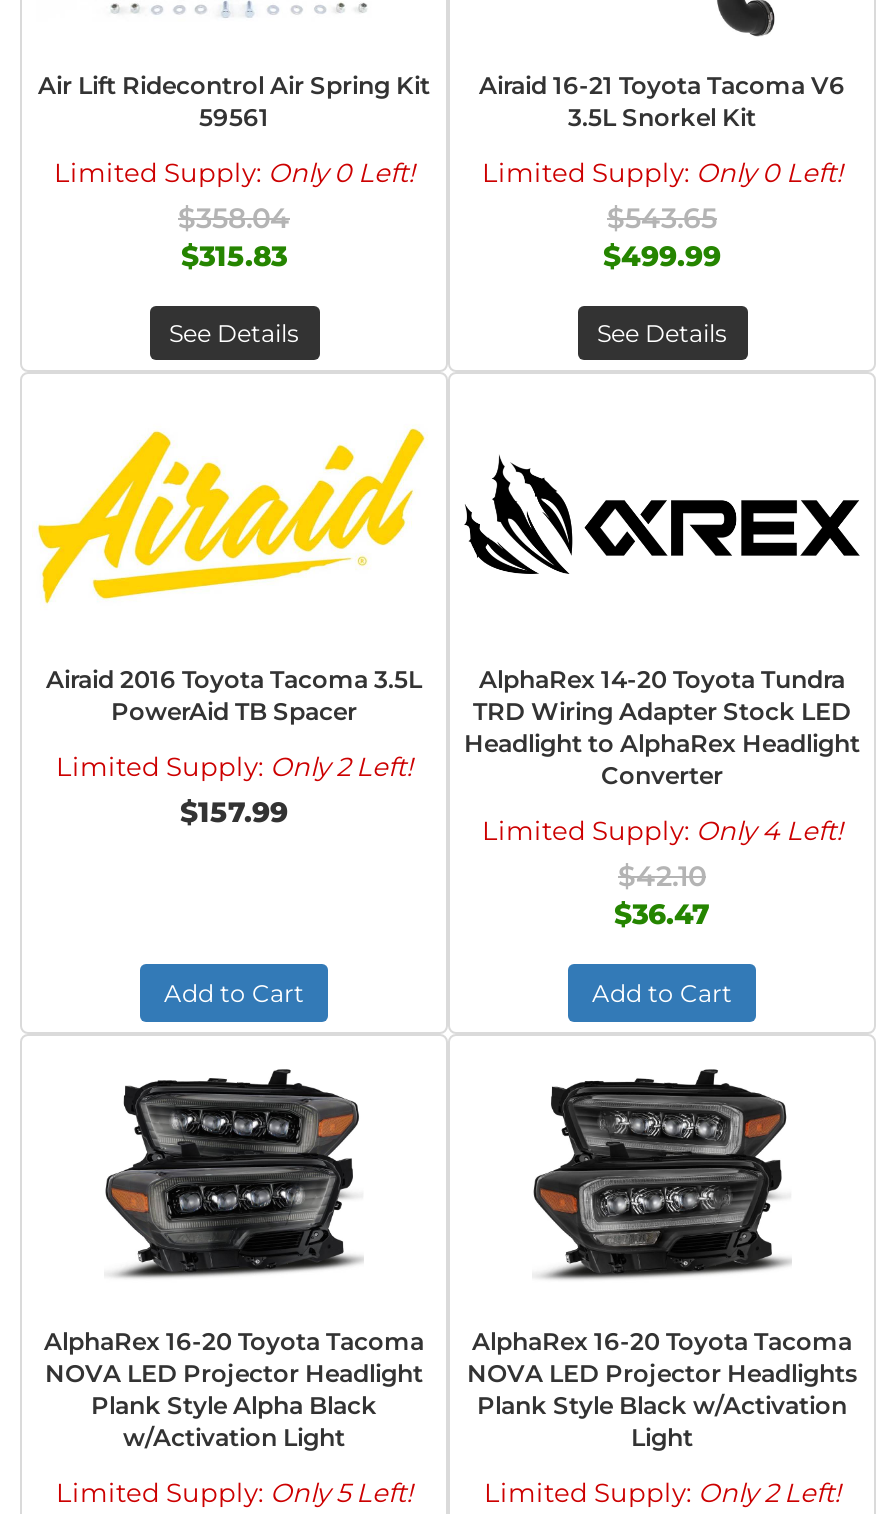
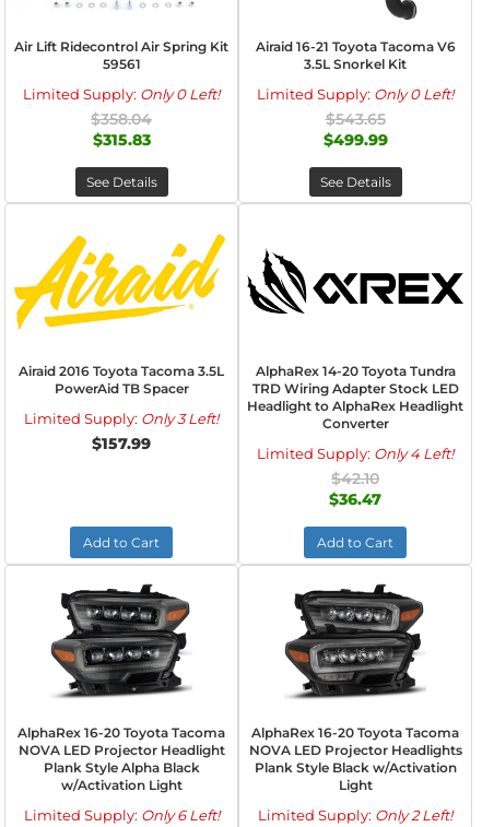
[56,750,412,782] Limited Supply: Only 2 Left! -> [24,410,219,427] Limited Supply: Only 3 Left!
[56,1476,412,1508] Limited Supply: Only 5 Left! -> [23,806,219,824] Limited Supply: Only 6 Left!

